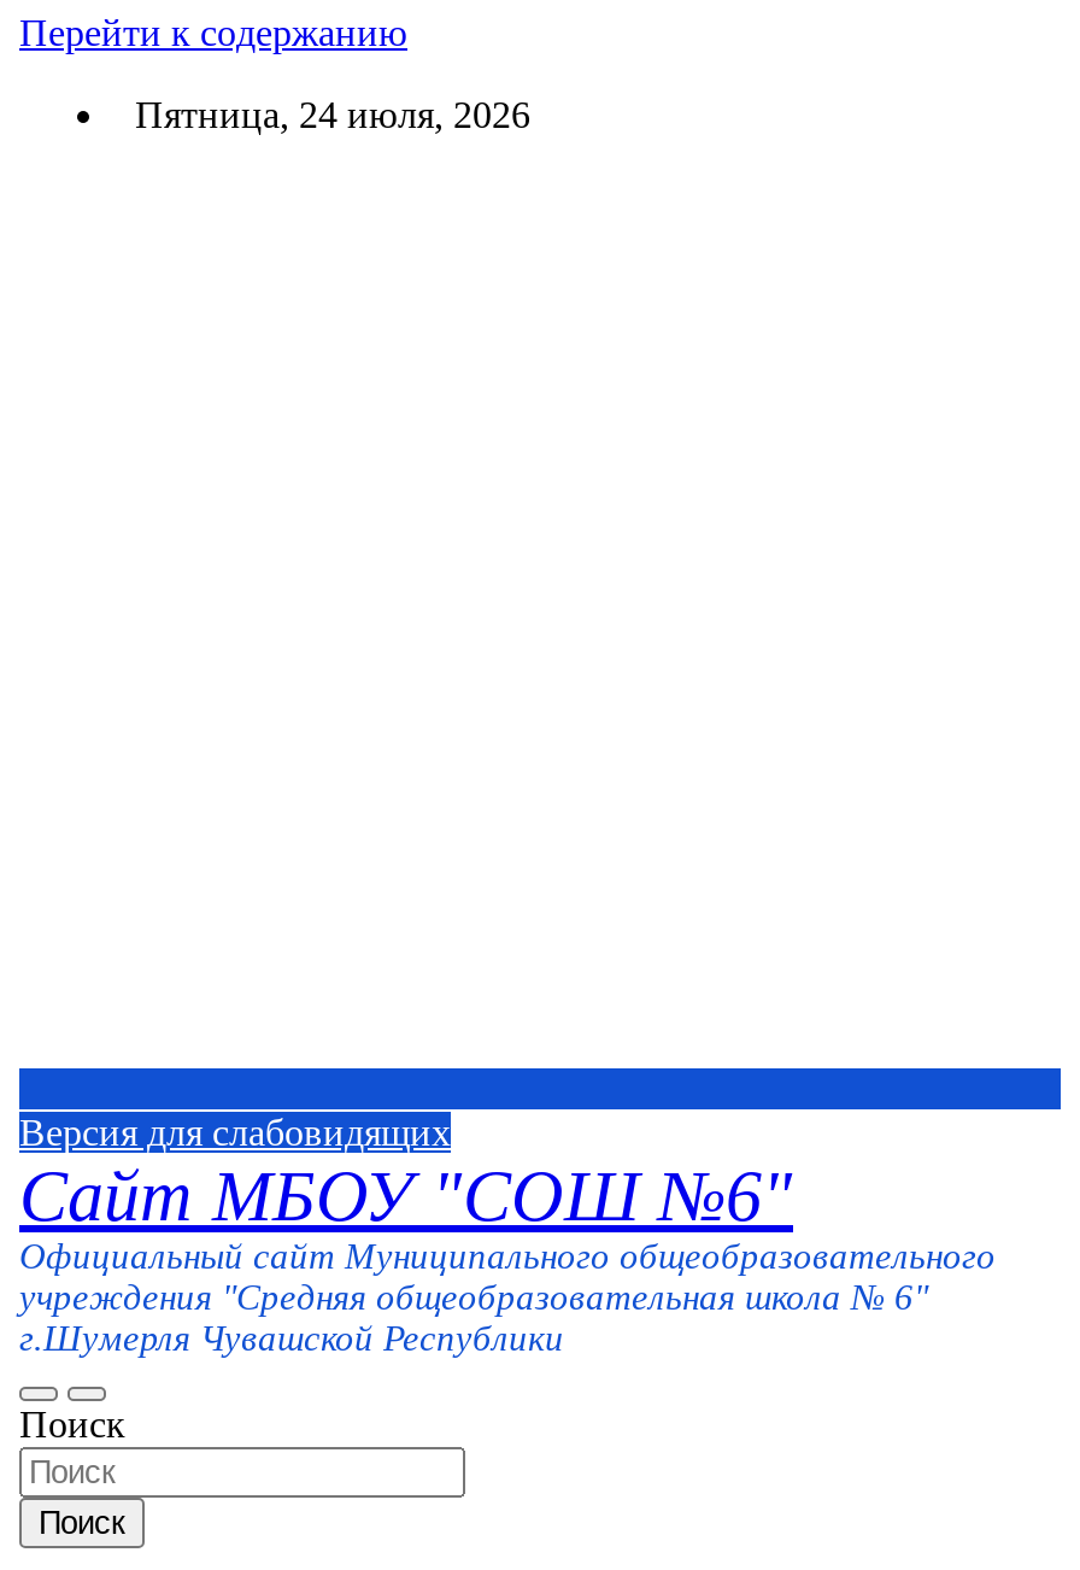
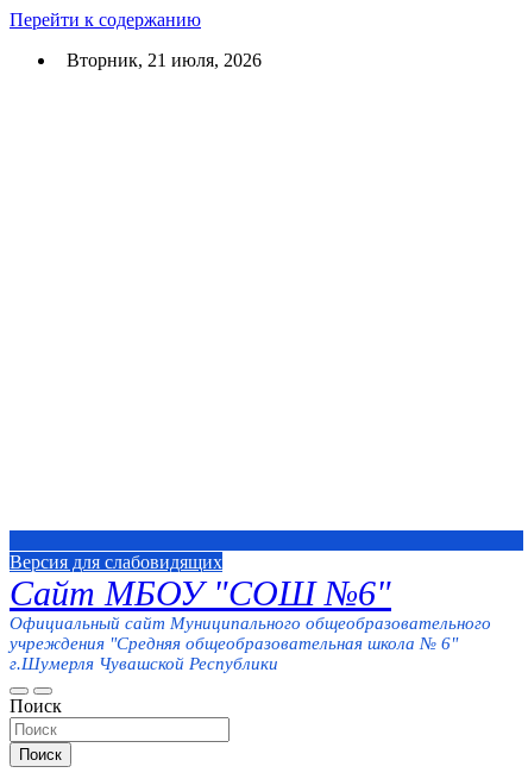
[116,94,530,135] Пятница, 24 июля, 2026 -> [57,50,262,70] Вторник, 21 июля, 2026

